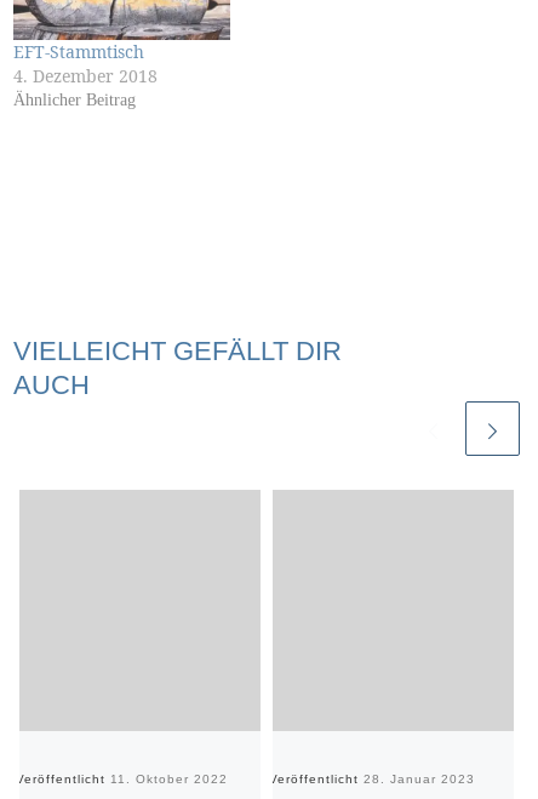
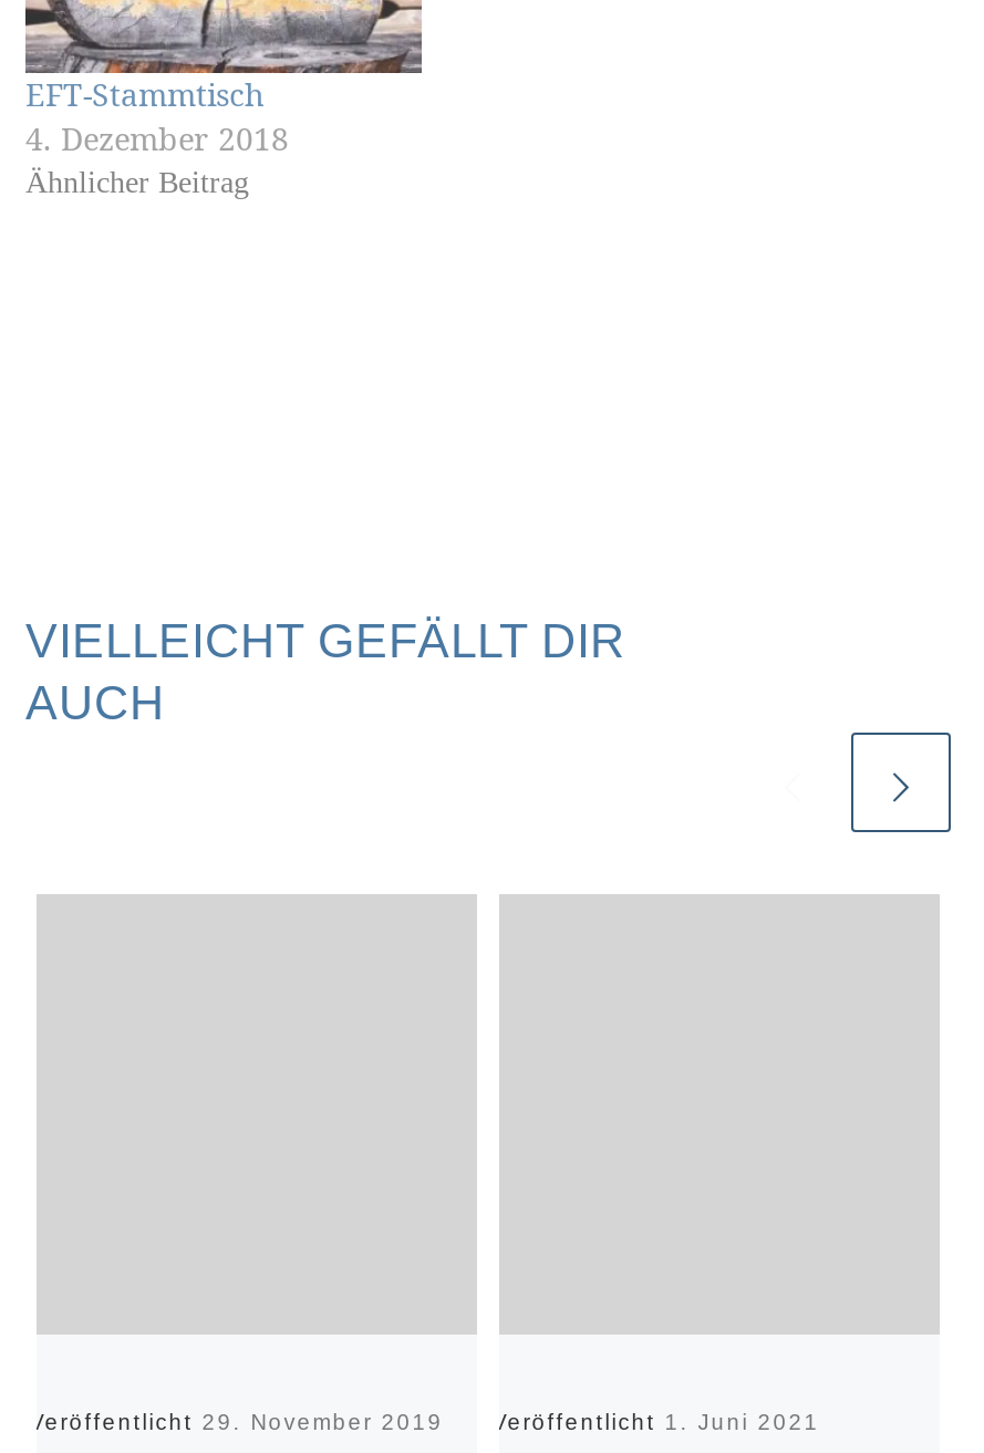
[15,772,227,786] Veröffentlicht 11. Oktober 2022 -> [29,1410,443,1434] Veröffentlicht 29. November 2019
[269,772,475,786] Veröffentlicht 28. Januar 2023 -> [492,1410,820,1434] Veröffentlicht 1. Juni 2021

